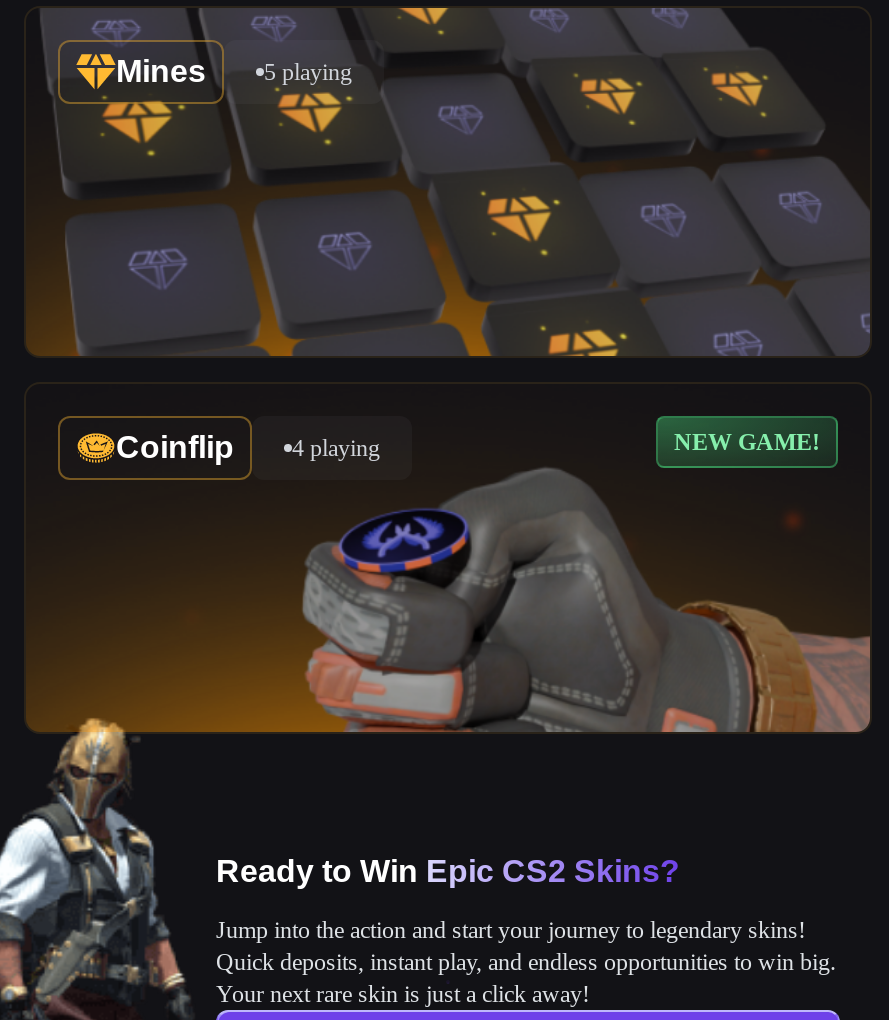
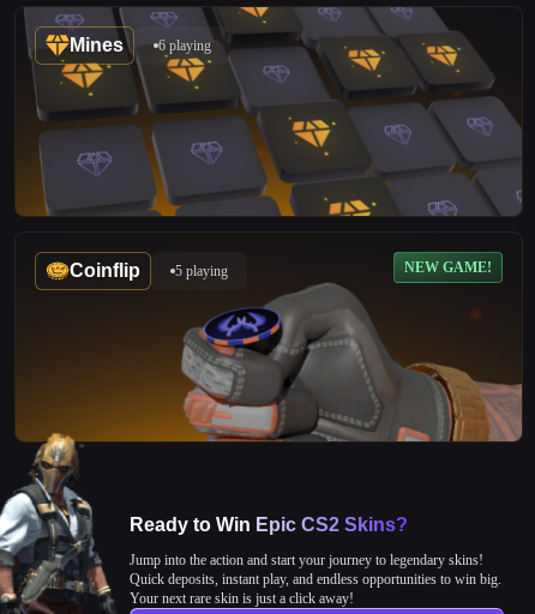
[264,58,352,86] 5 playing -> [158,37,211,54] 6 playing
[292,434,380,462] 4 playing -> [175,263,228,279] 5 playing

